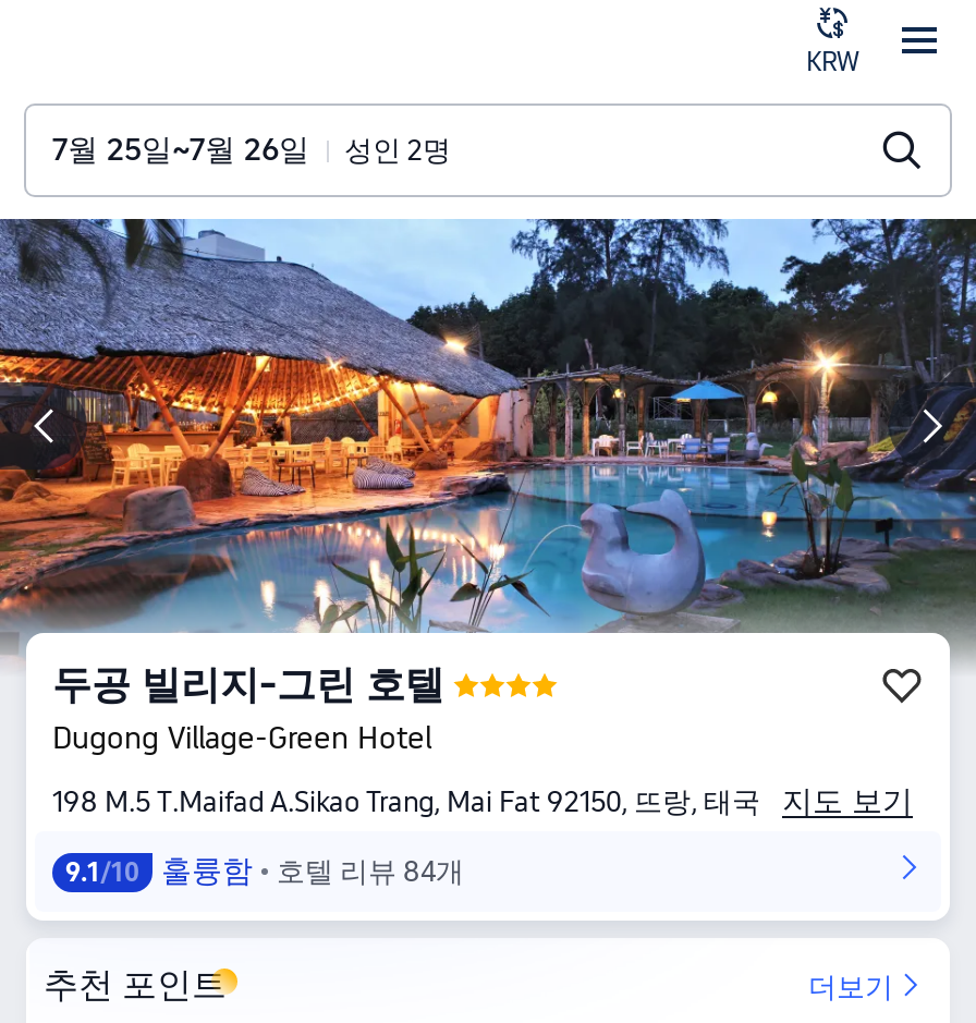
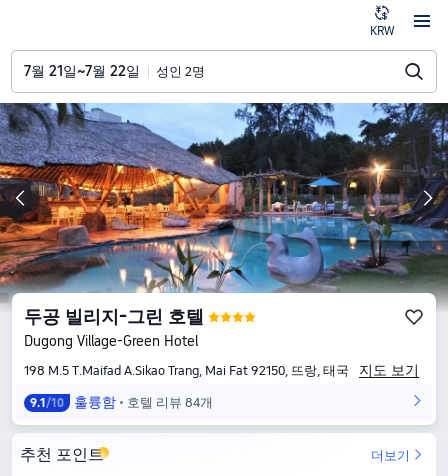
[52,132,451,167] 7월 25일~7월 26일 성인 2명 -> [24,63,205,79] 7월 21일~7월 22일 성인 2명

